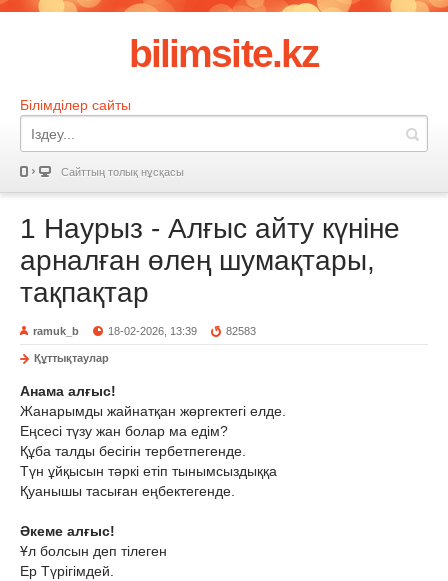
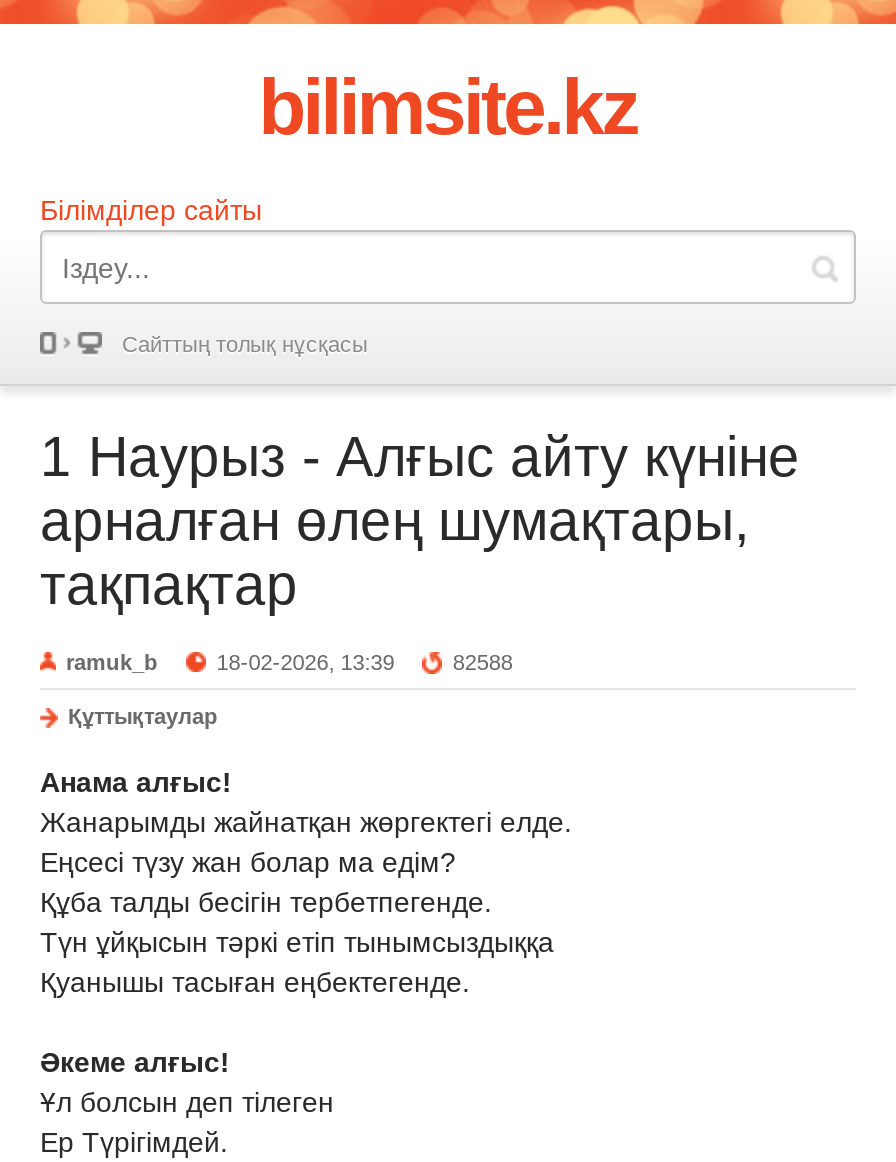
[226,325,256,337] 82583 -> [453,650,513,674] 82588

